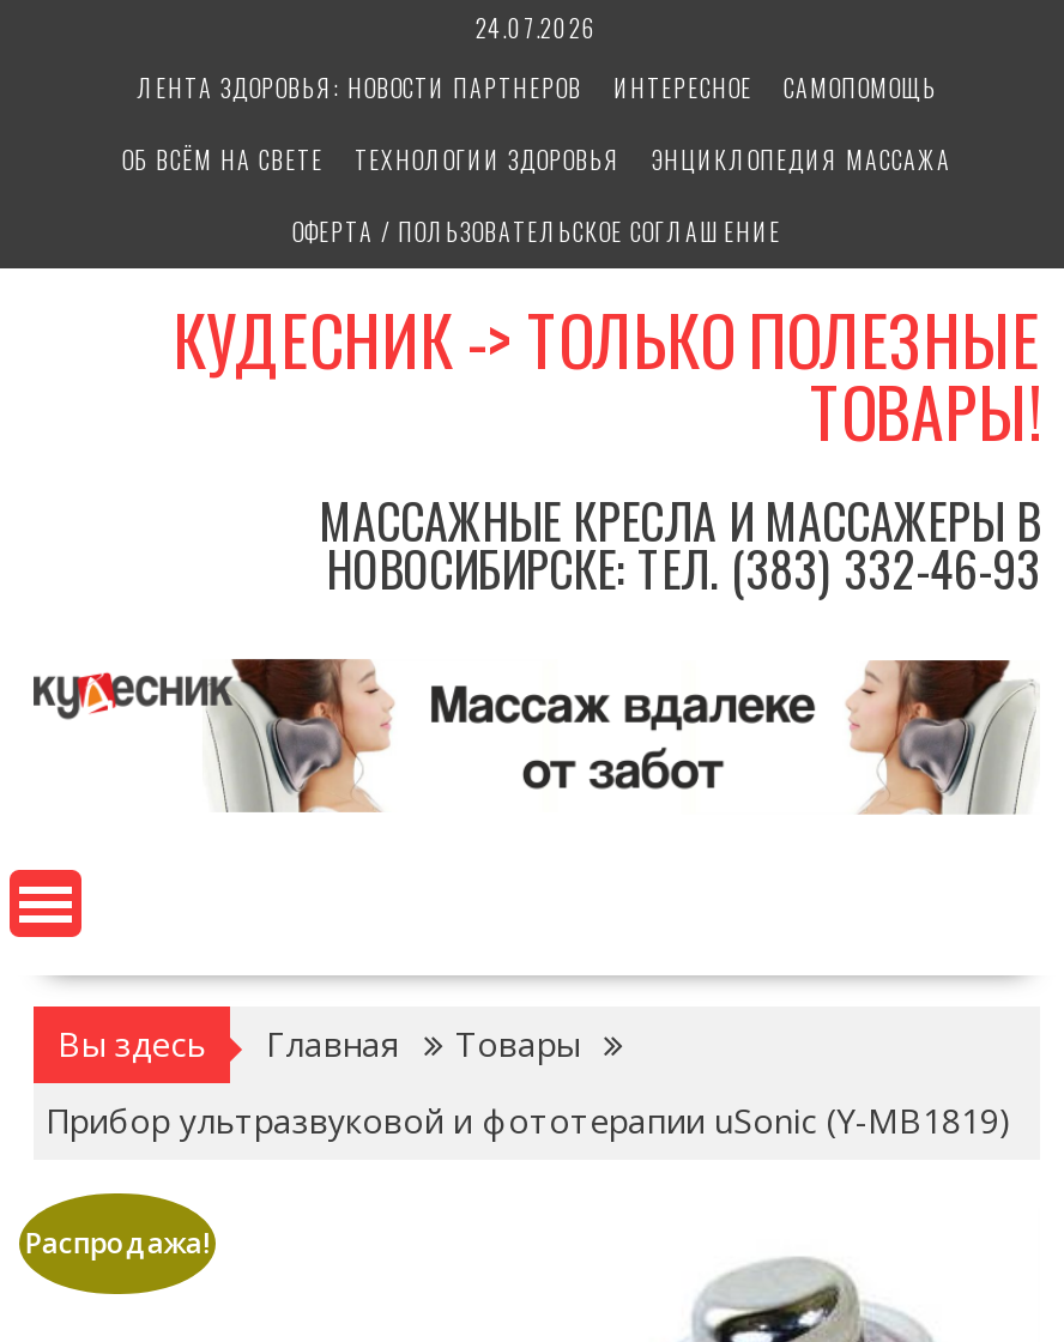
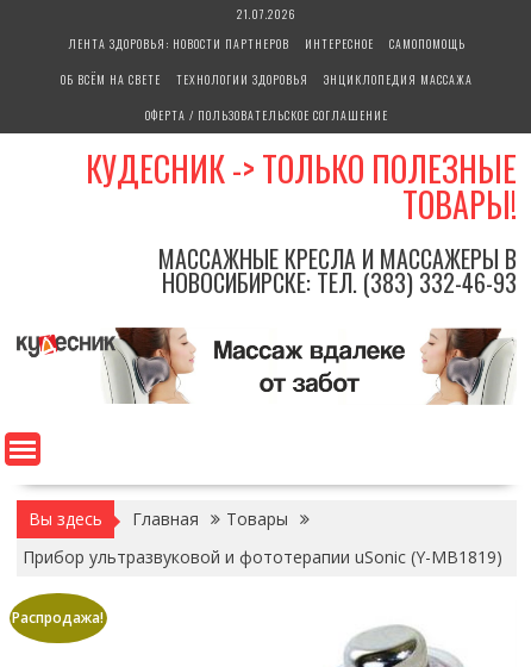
[476,10,598,46] 24.07.2026 -> [237,5,296,23] 21.07.2026

